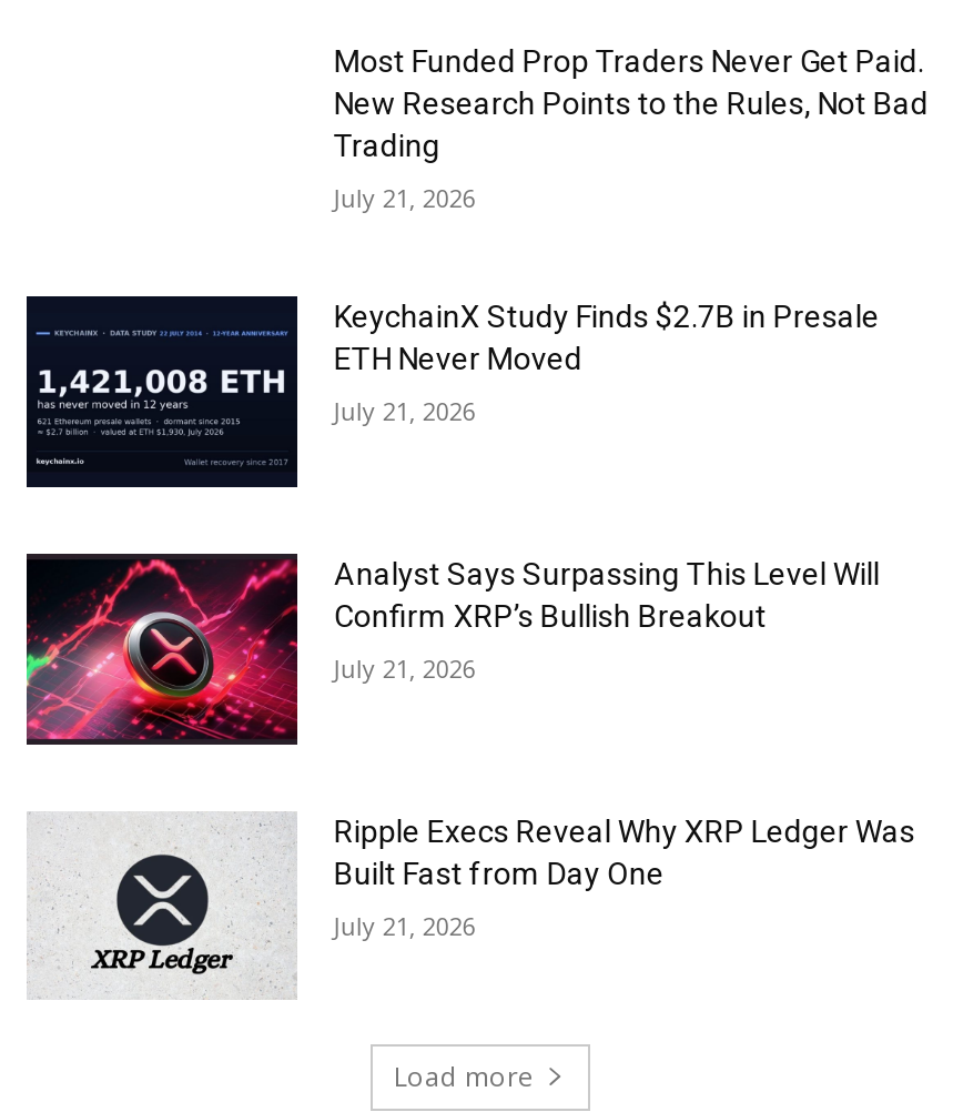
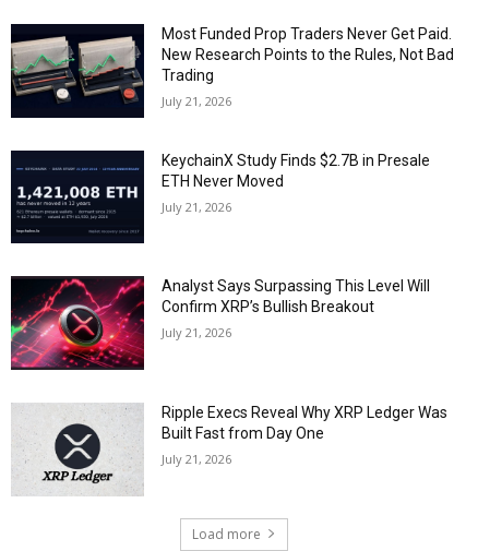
none -> [10,23,145,119] [image]

